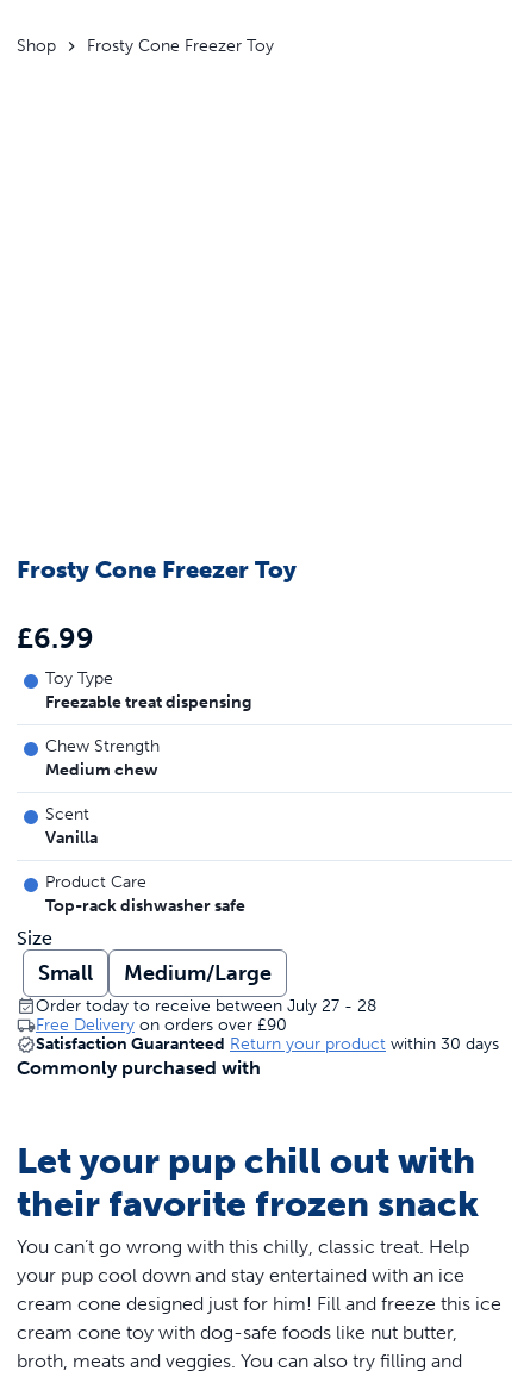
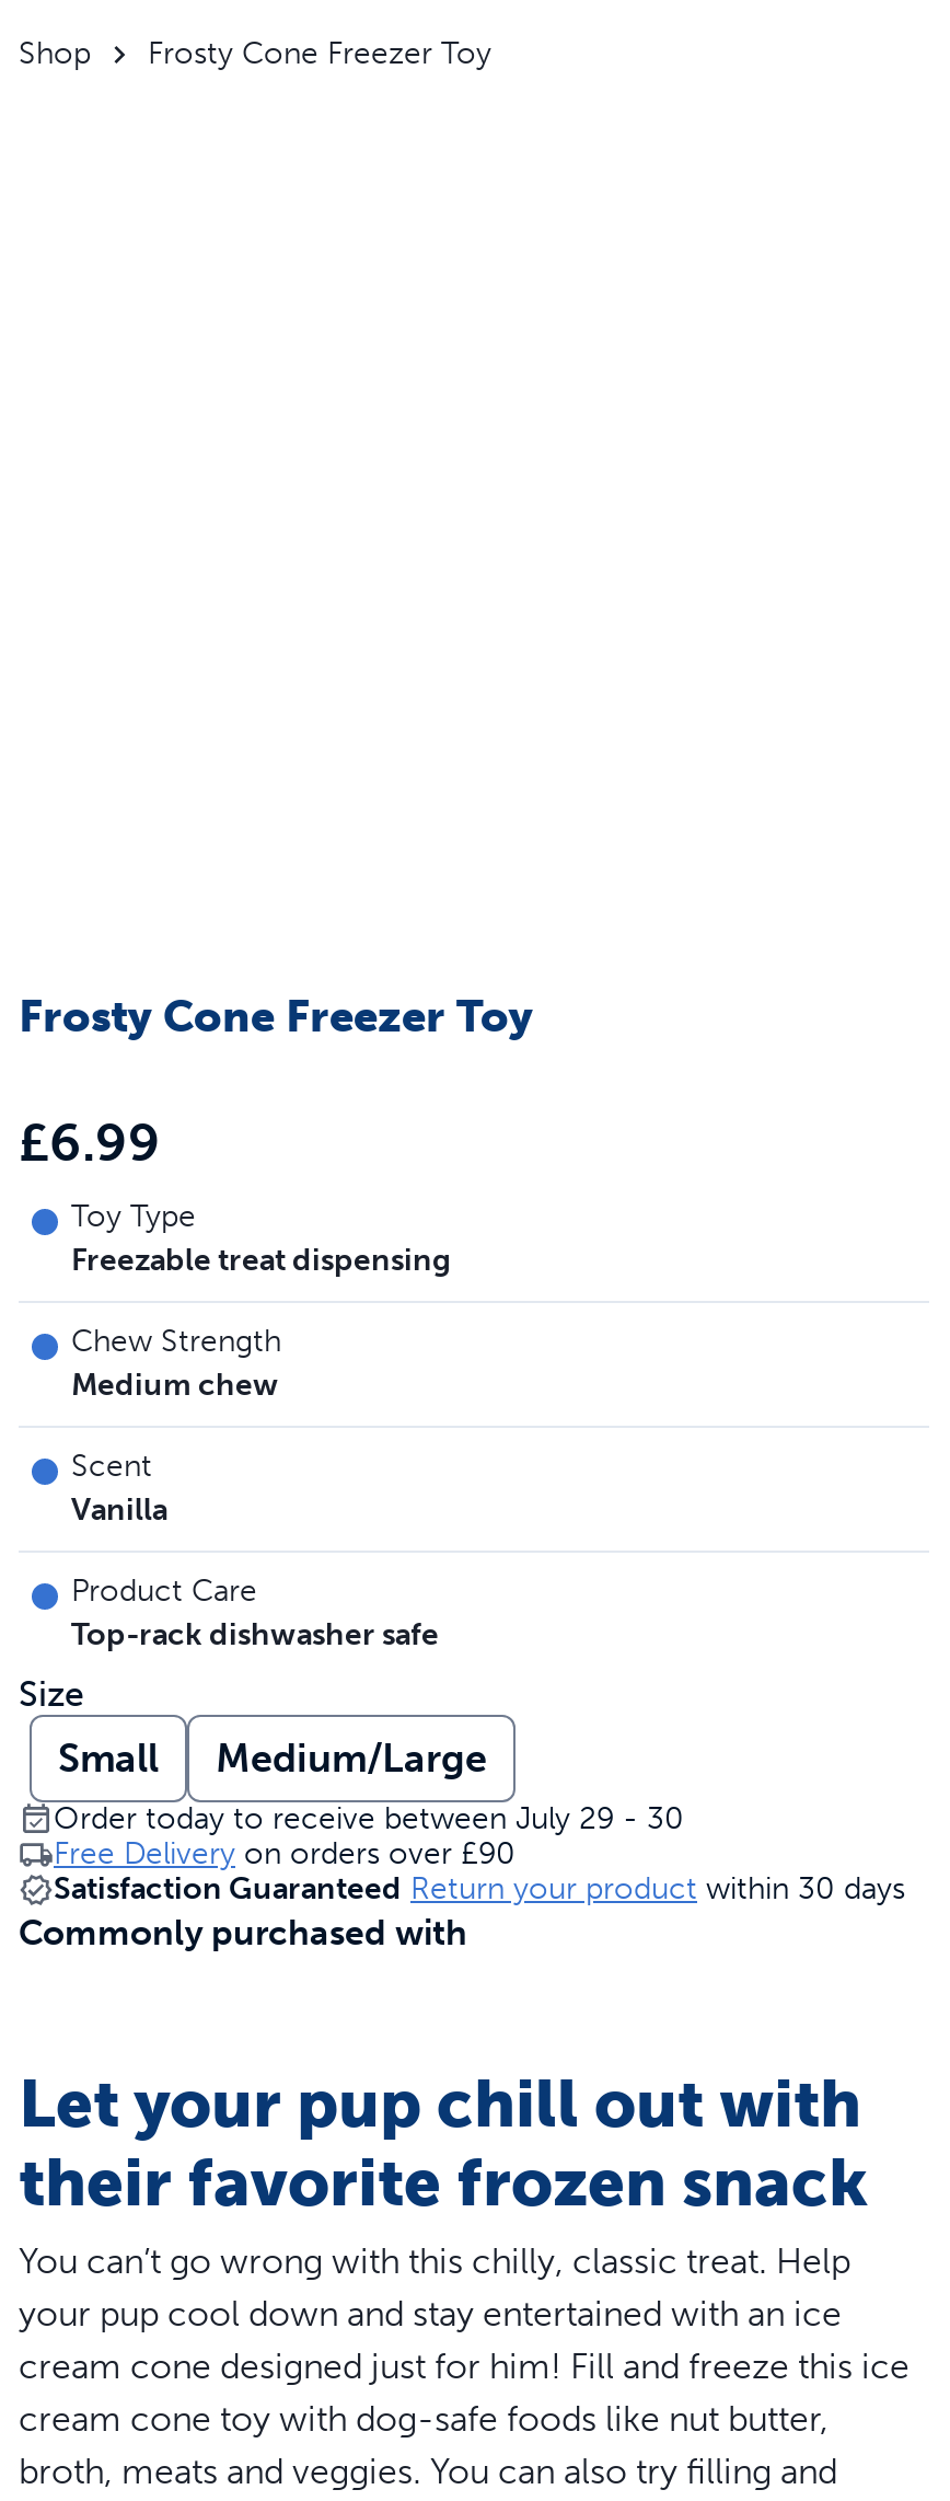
[36,996,376,1016] Order today to receive between July 27 - 28 -> [54,1800,684,1837] Order today to receive between July 29 - 30

